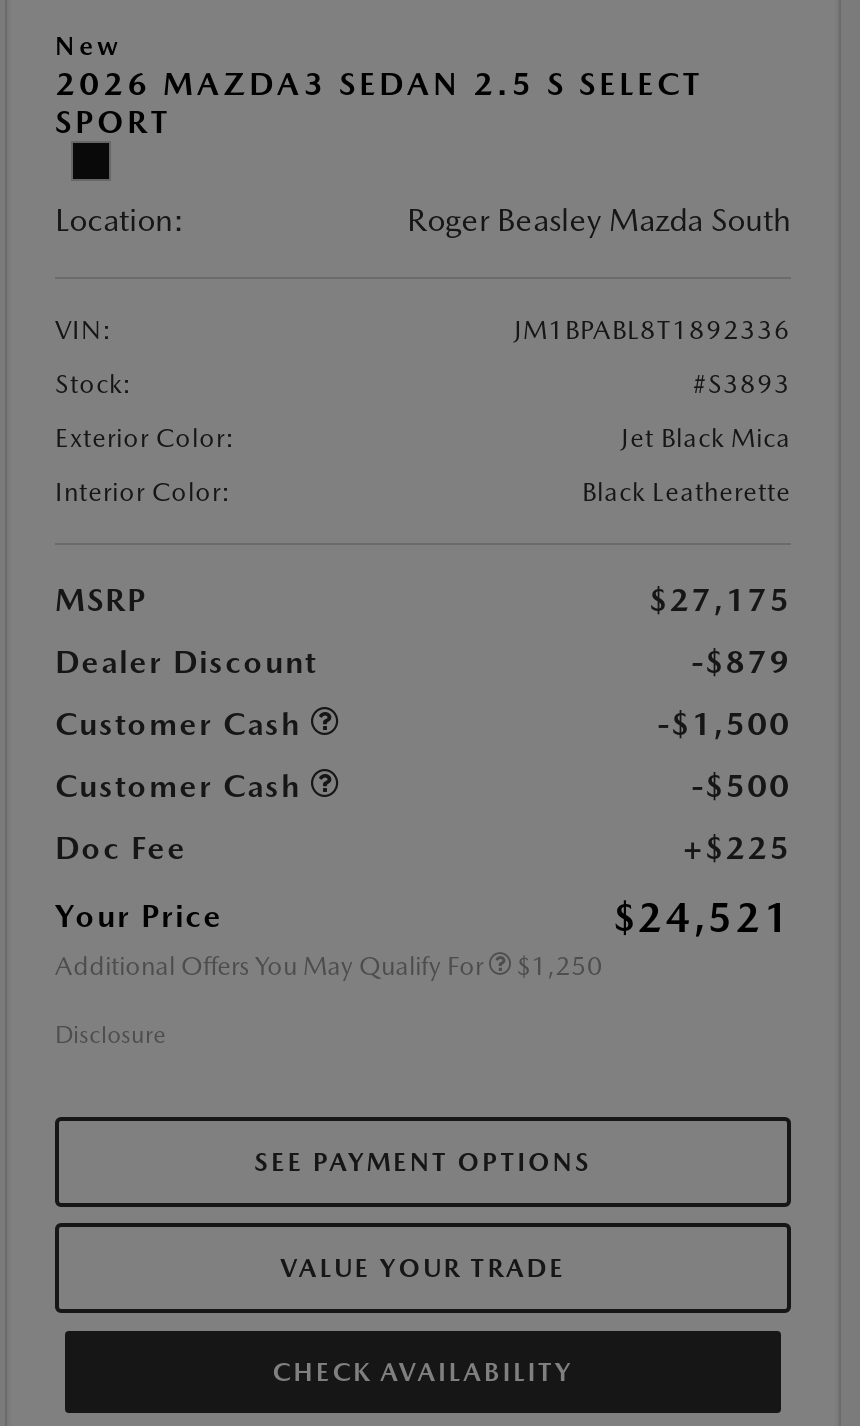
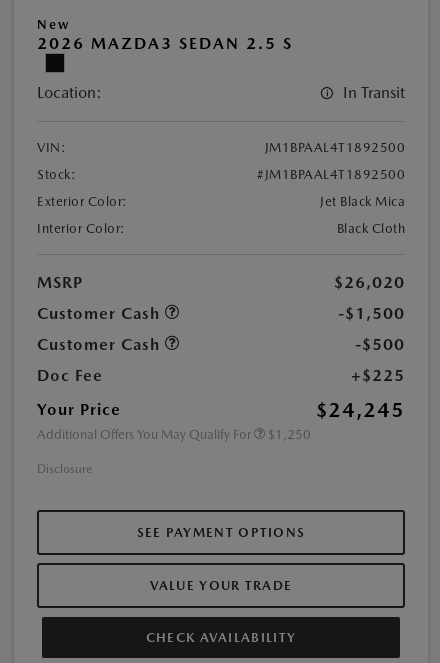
[55,65,703,141] 2026 MAZDA3 SEDAN 2.5 S SELECT | SPORT -> [37,34,293,53] 2026 MAZDA3 SEDAN 2.5 S
[407,201,791,239] Roger Beasley Mazda South -> [343,83,405,102] In Transit
[514,315,791,345] JM1BPABL8T1892336 -> [264,140,405,155] JM1BPAAL4T1892500
[693,369,791,399] #S3893 -> [257,167,405,182] #JM1BPAAL4T1892500
[582,477,791,507] Black Leatherette -> [336,221,405,236] Black Cloth
[55,581,791,681] $27,175 | Dealer Discount | -$879 -> [334,273,405,292] $26,020
[613,893,791,941] $24,521 -> [316,398,405,422] $24,245

